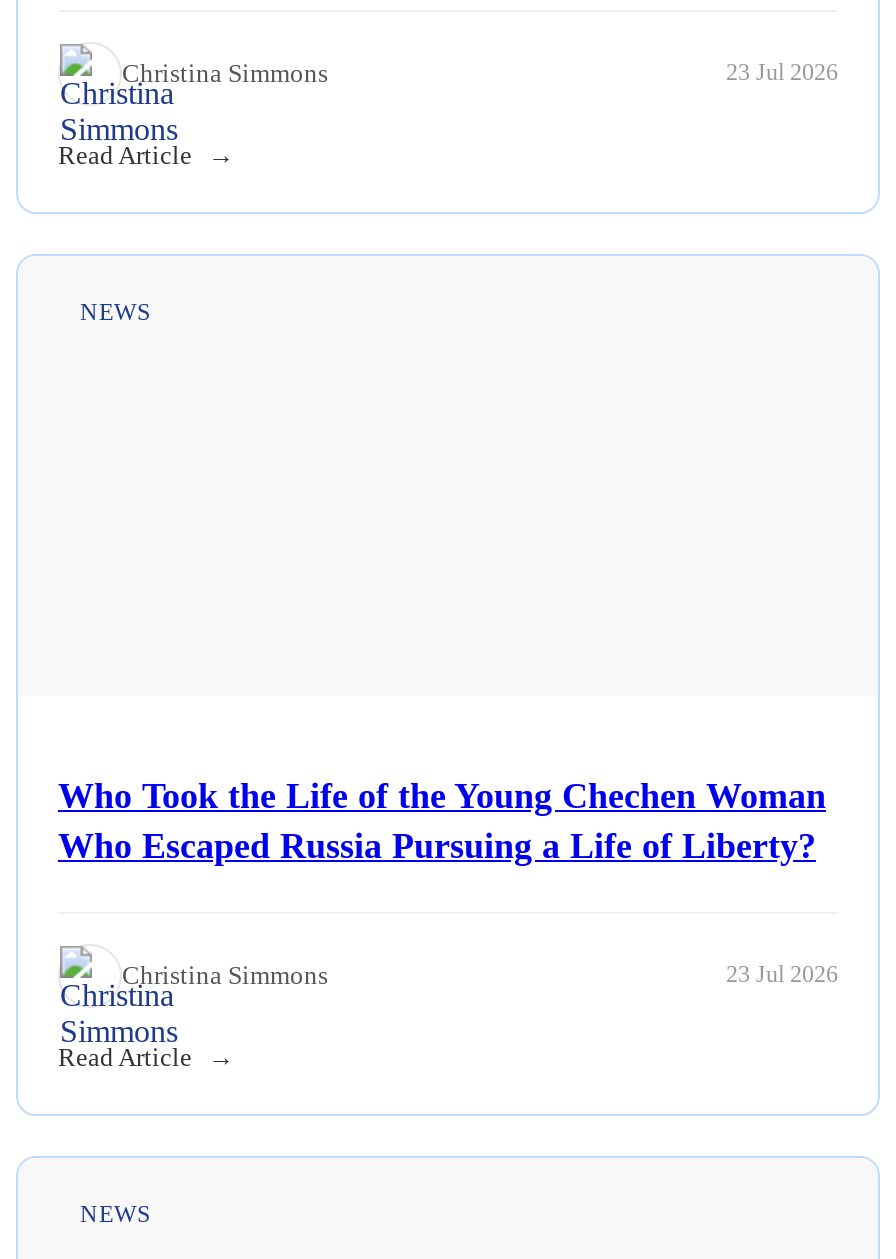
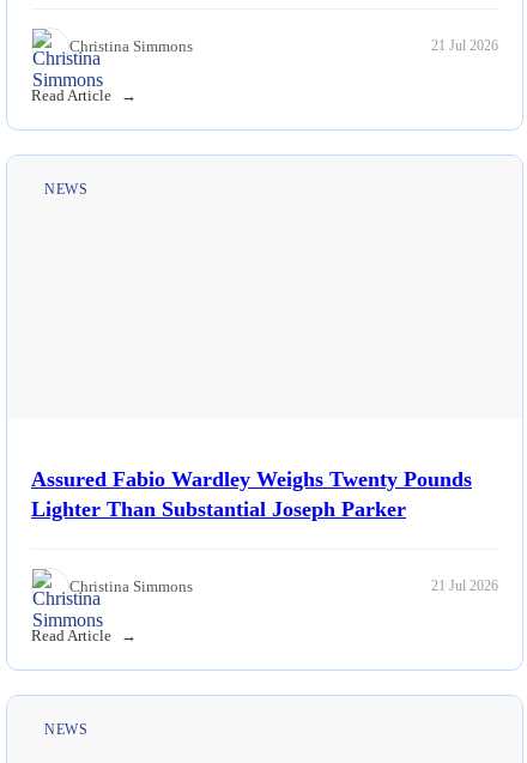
[726,58,838,86] 23 Jul 2026 -> [431,37,498,54] 21 Jul 2026
[58,775,826,865] Who Took the Life of the Young Chechen Woman | Who Escaped Russia Pursuing a Life of Liberty? -> [31,467,472,521] Assured Fabio Wardley Weighs Twenty Pounds | Lighter Than Substantial Joseph Parker
[726,960,838,988] 23 Jul 2026 -> [431,577,498,594] 21 Jul 2026

